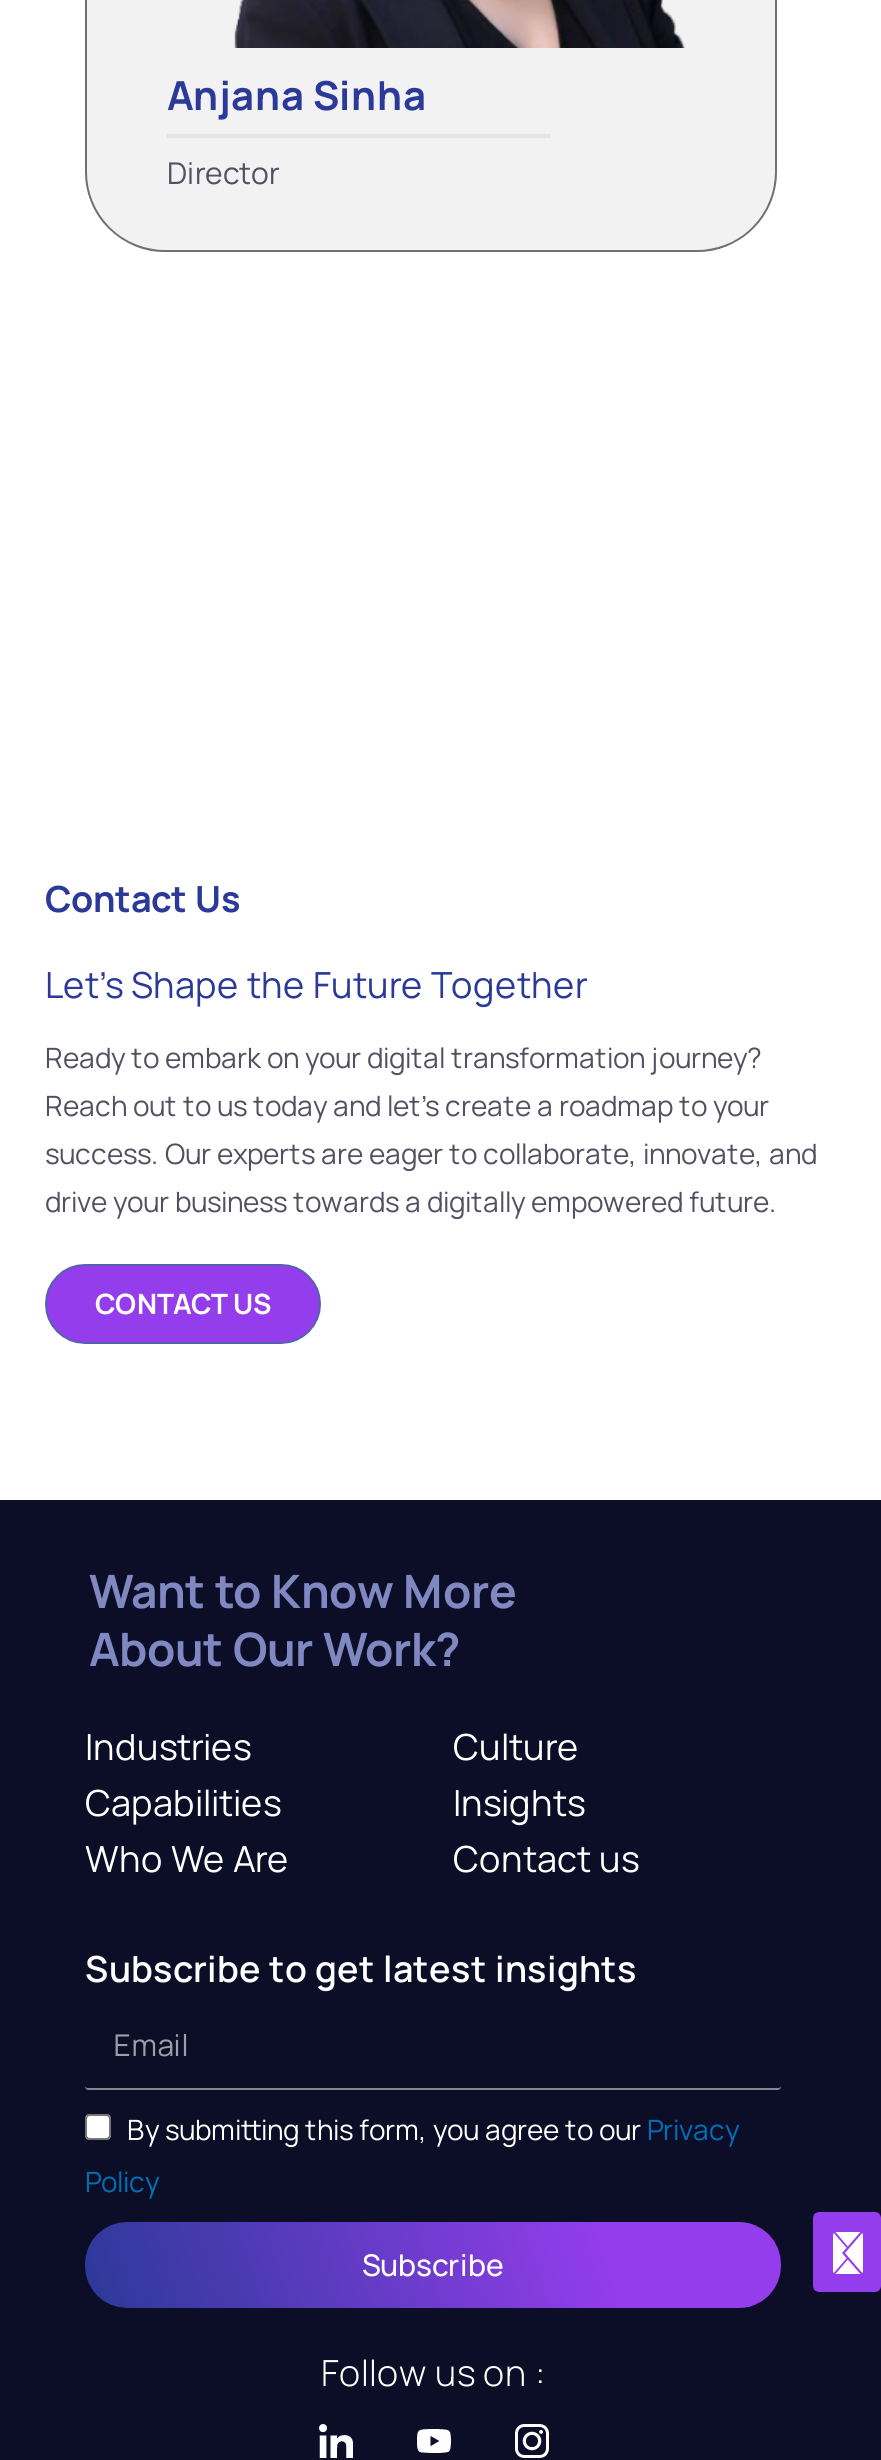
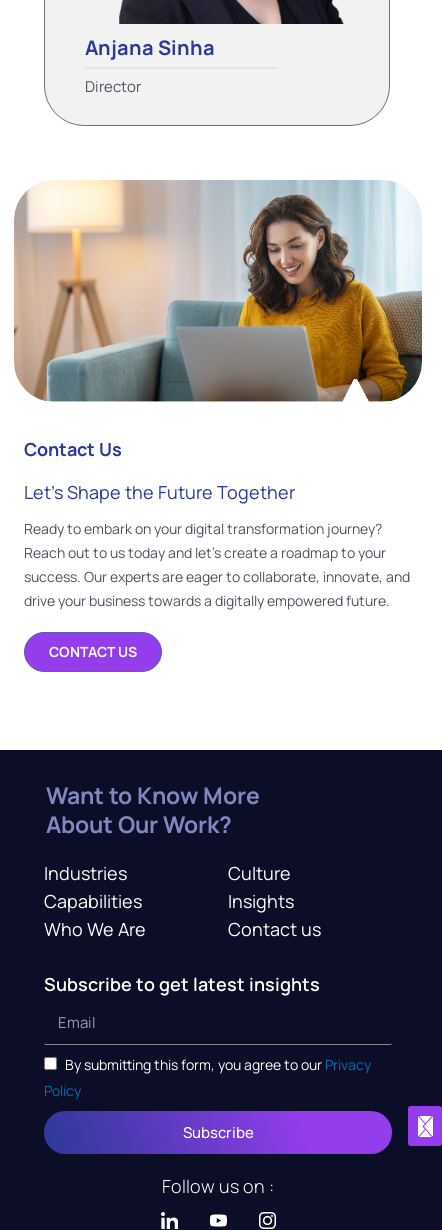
none -> [13,179,423,403] [image]

